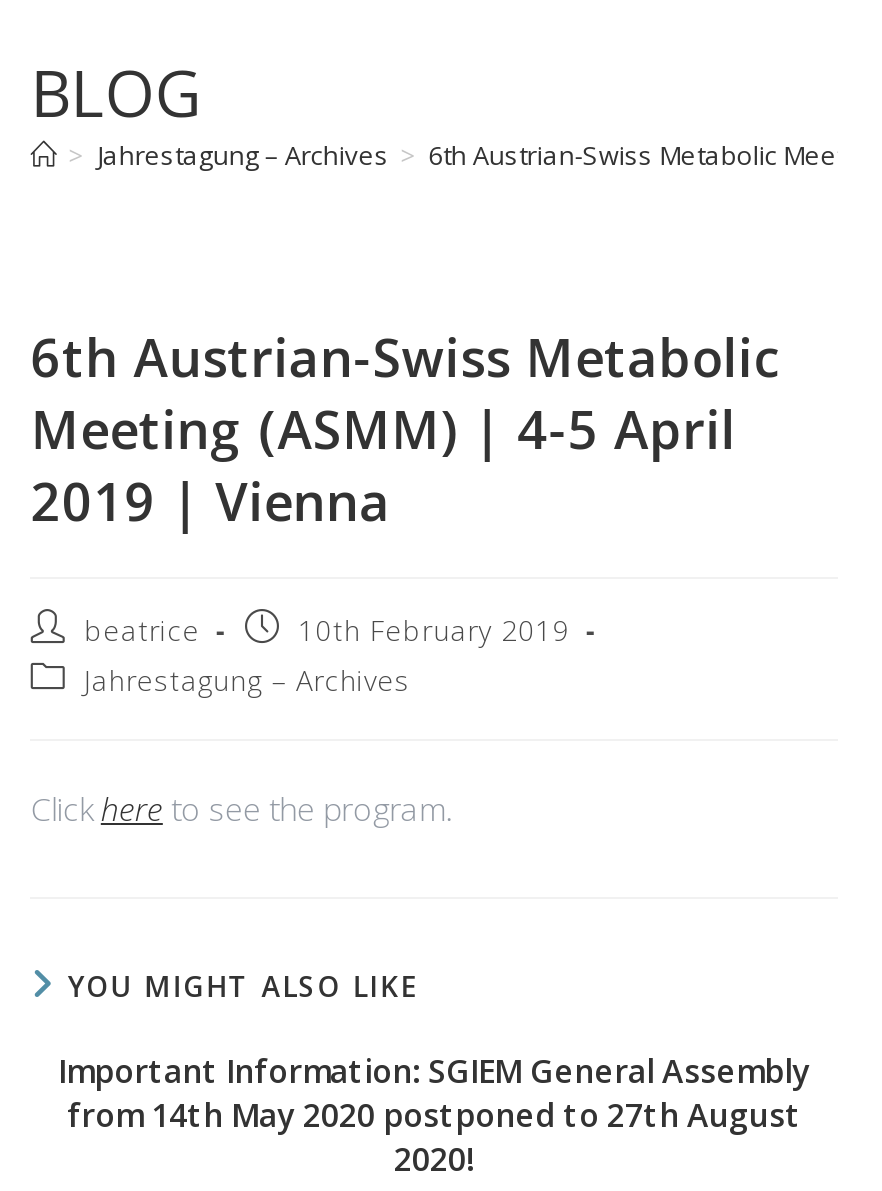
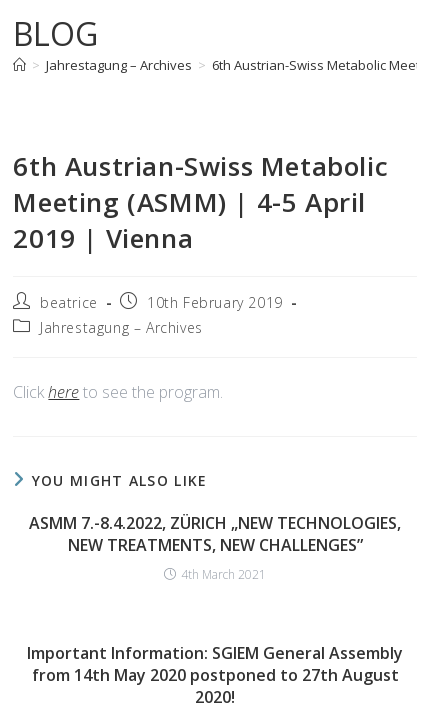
none -> [29,512,401,583] ASMM 7.-8.4.2022, ZÜRICH „NEW TECHNOLOGIES, | NEW TREATMENTS, NEW CHALLENGES” | 4th March 2021

